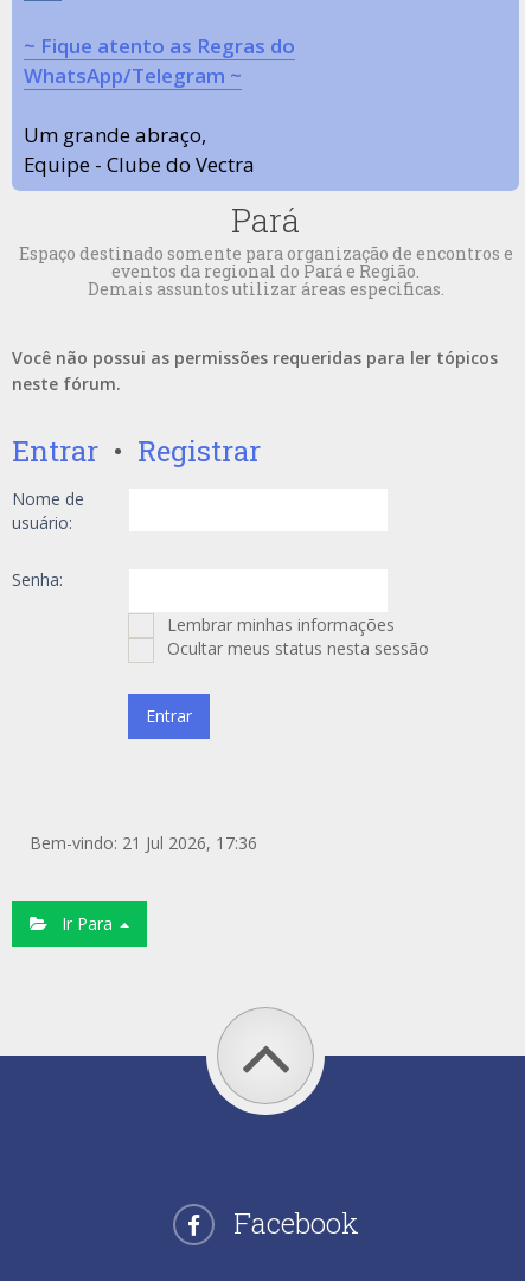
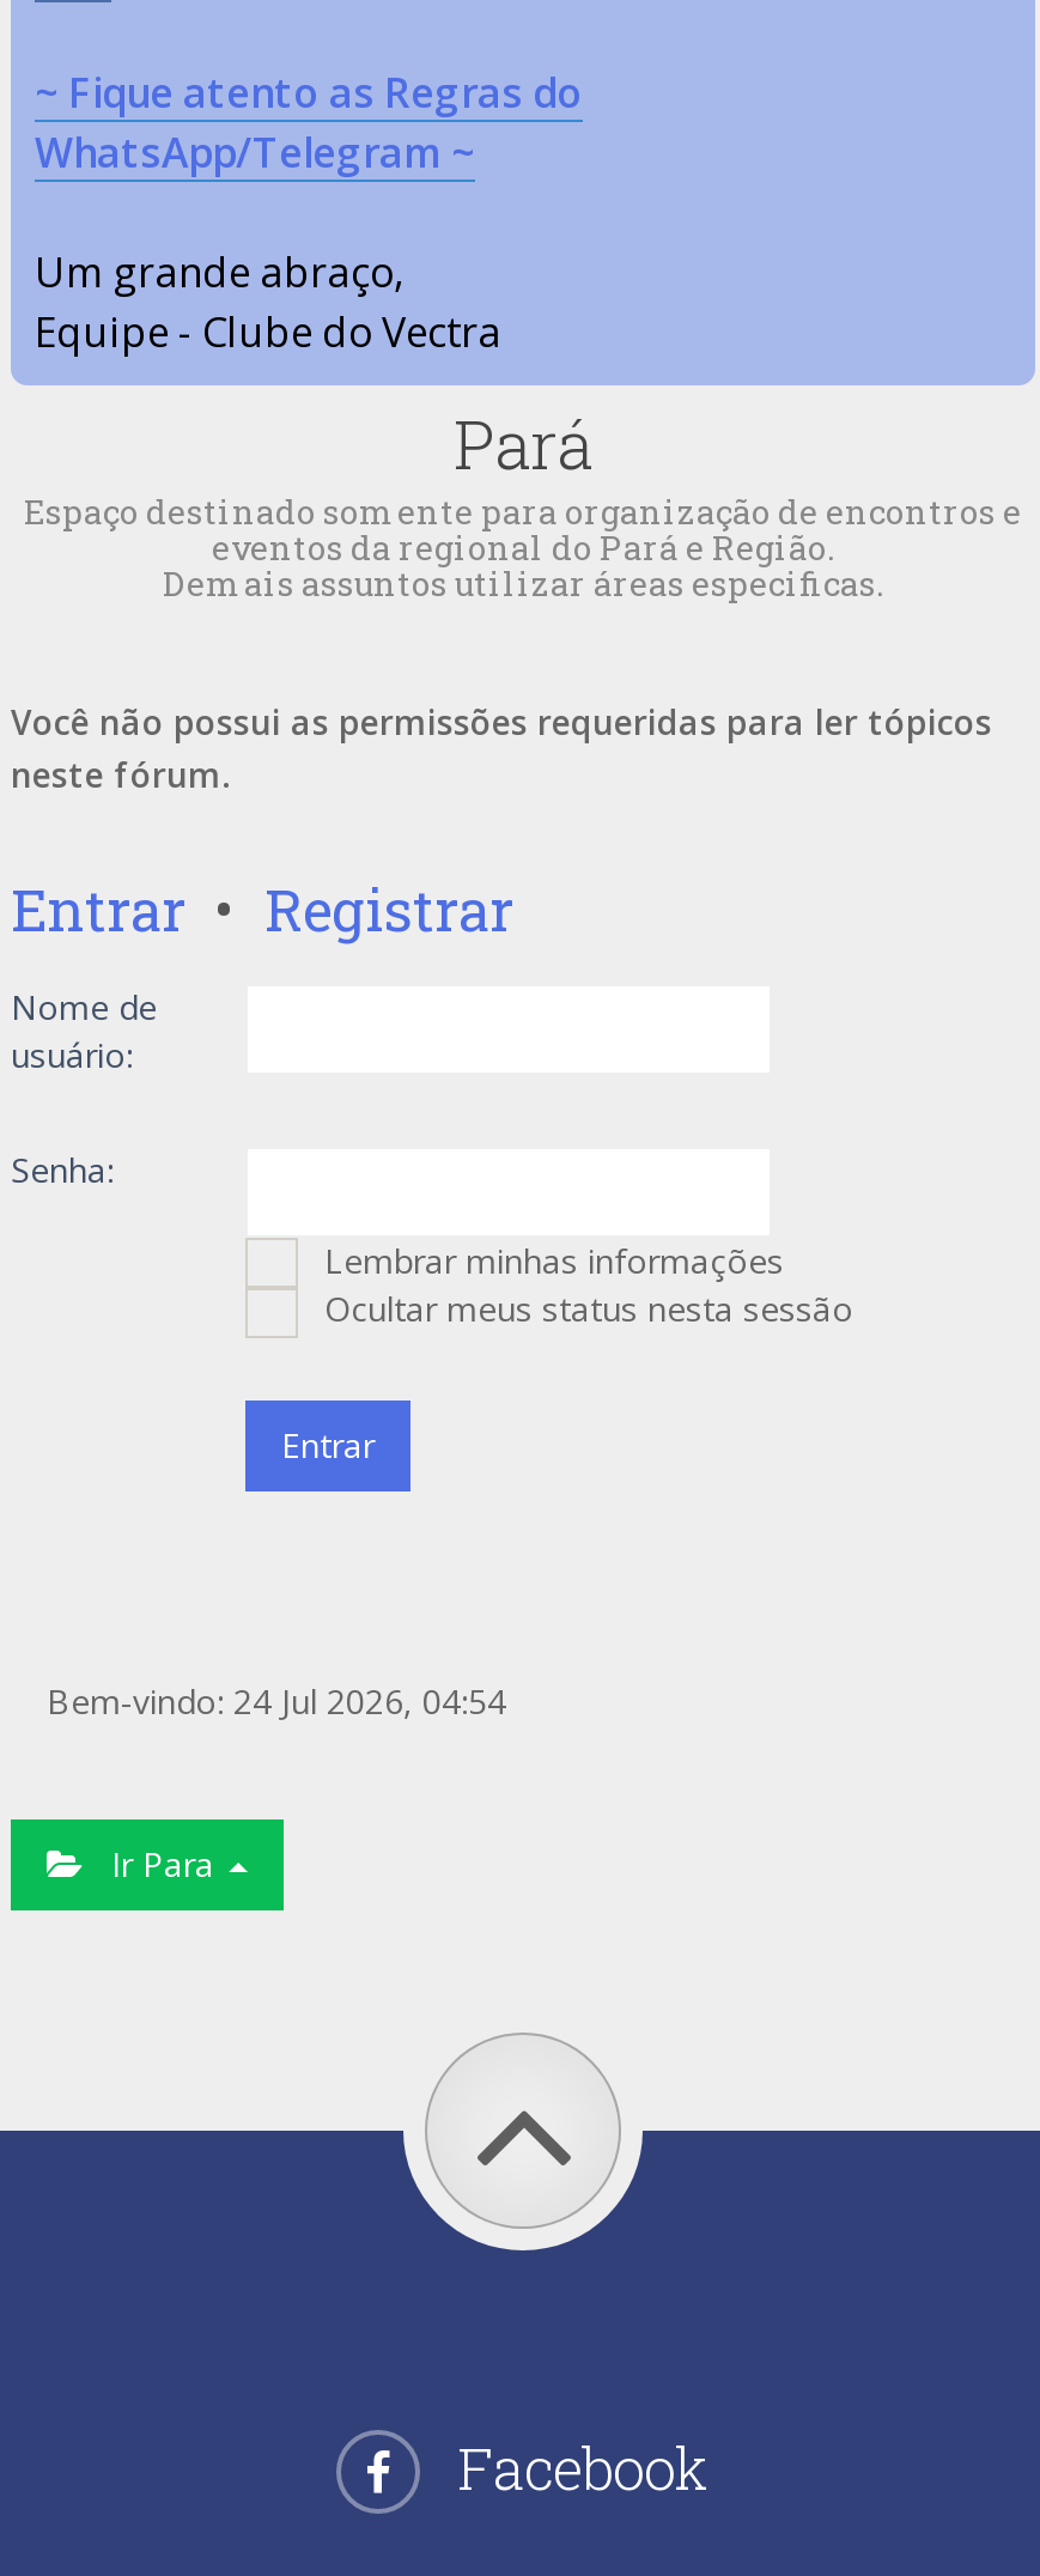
[30,831,257,854] Bem-vindo: 21 Jul 2026, 17:36 -> [47,1678,506,1724] Bem-vindo: 24 Jul 2026, 04:54

